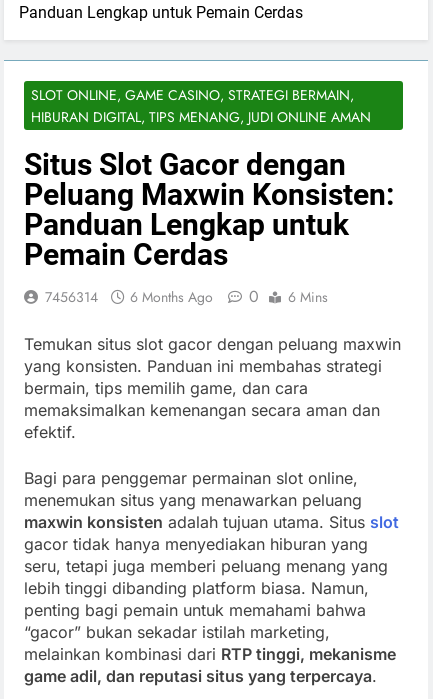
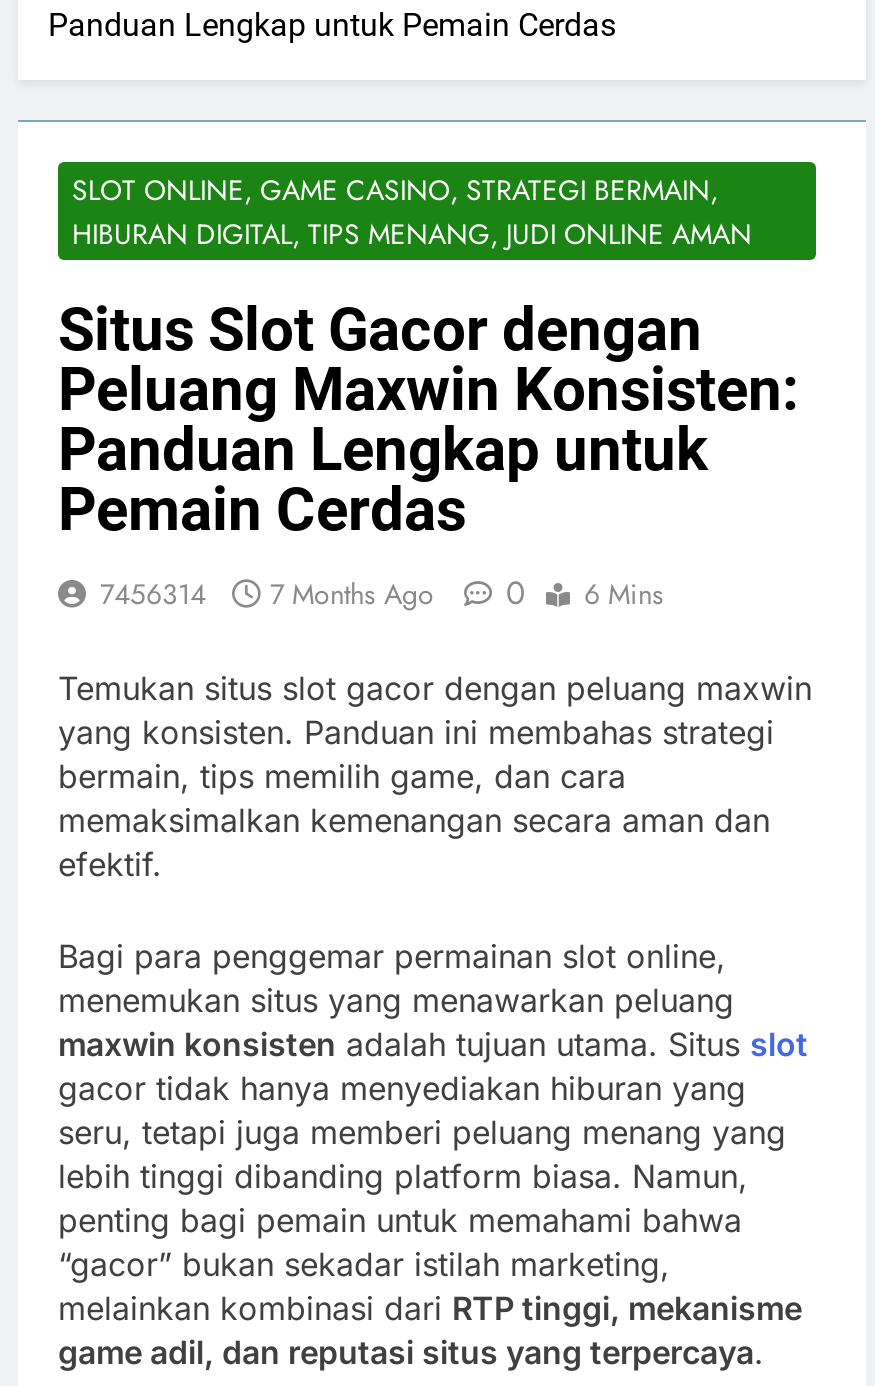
[45,285,328,308] 7456314 6 Months Ago 0 6 Mins -> [100,569,664,615] 7456314 7 Months Ago 0 6 Mins

